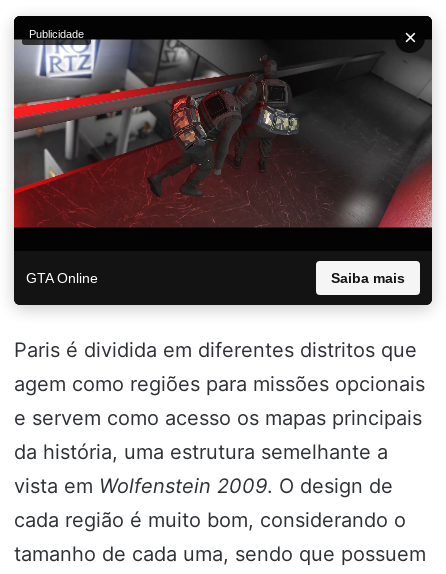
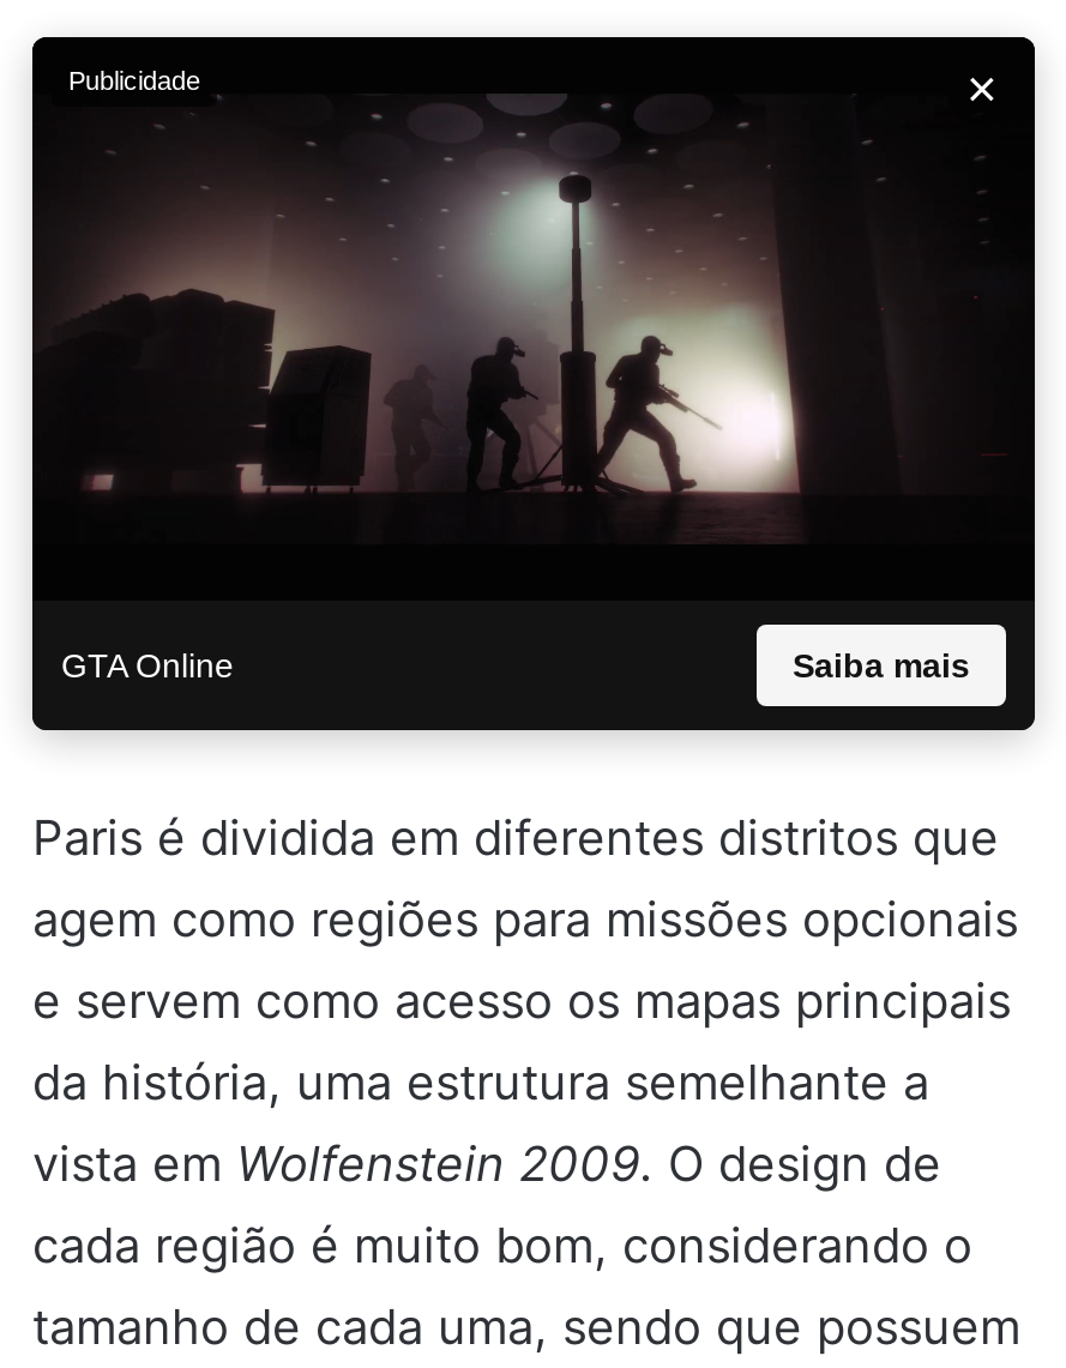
[13,38,433,229] [image] -> [30,92,1037,546] [image]

